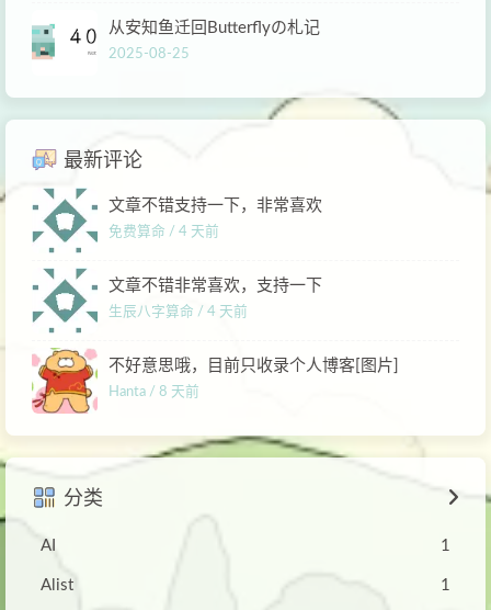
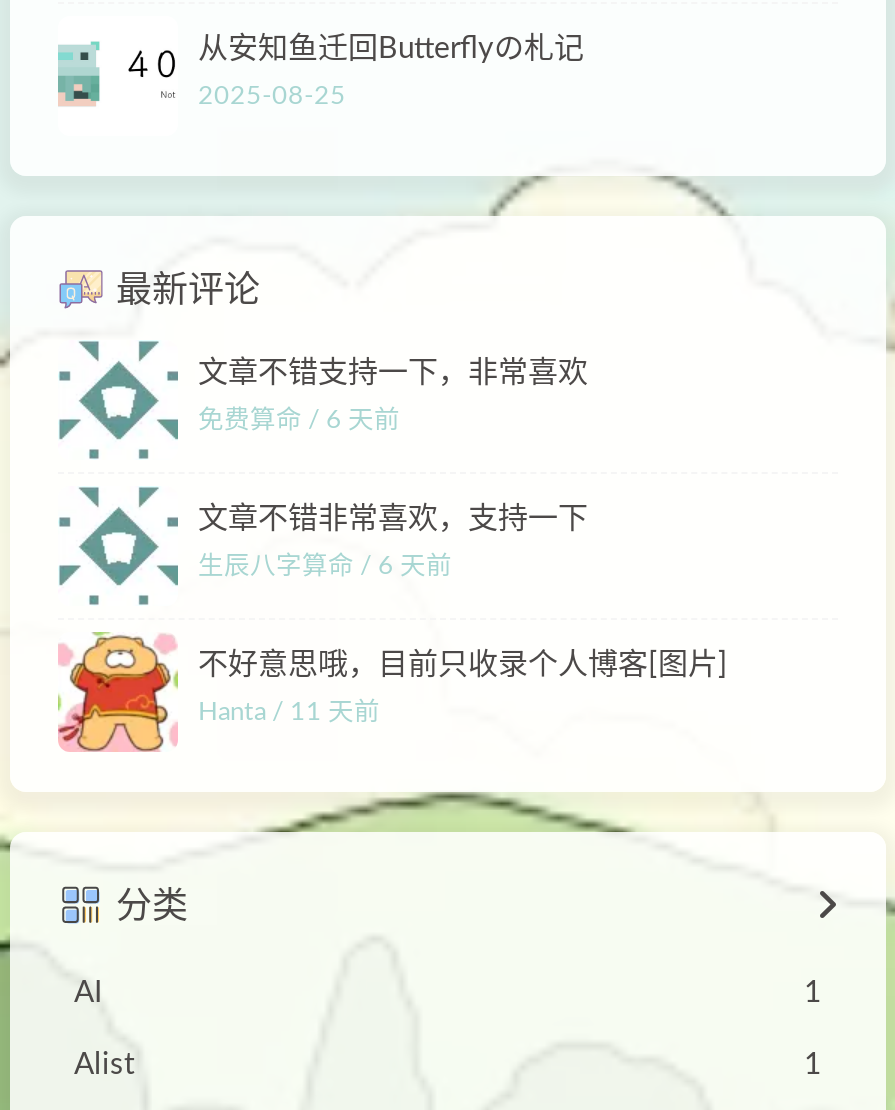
[109,225,219,238] 免费算命 / 4 天前 -> [198,408,400,432] 免费算命 / 6 天前
[109,305,248,318] 生辰八字算命 / 4 天前 -> [198,554,452,578] 生辰八字算命 / 6 天前
[109,385,199,398] Hanta / 8 天前 -> [198,700,380,724] Hanta / 11 天前

